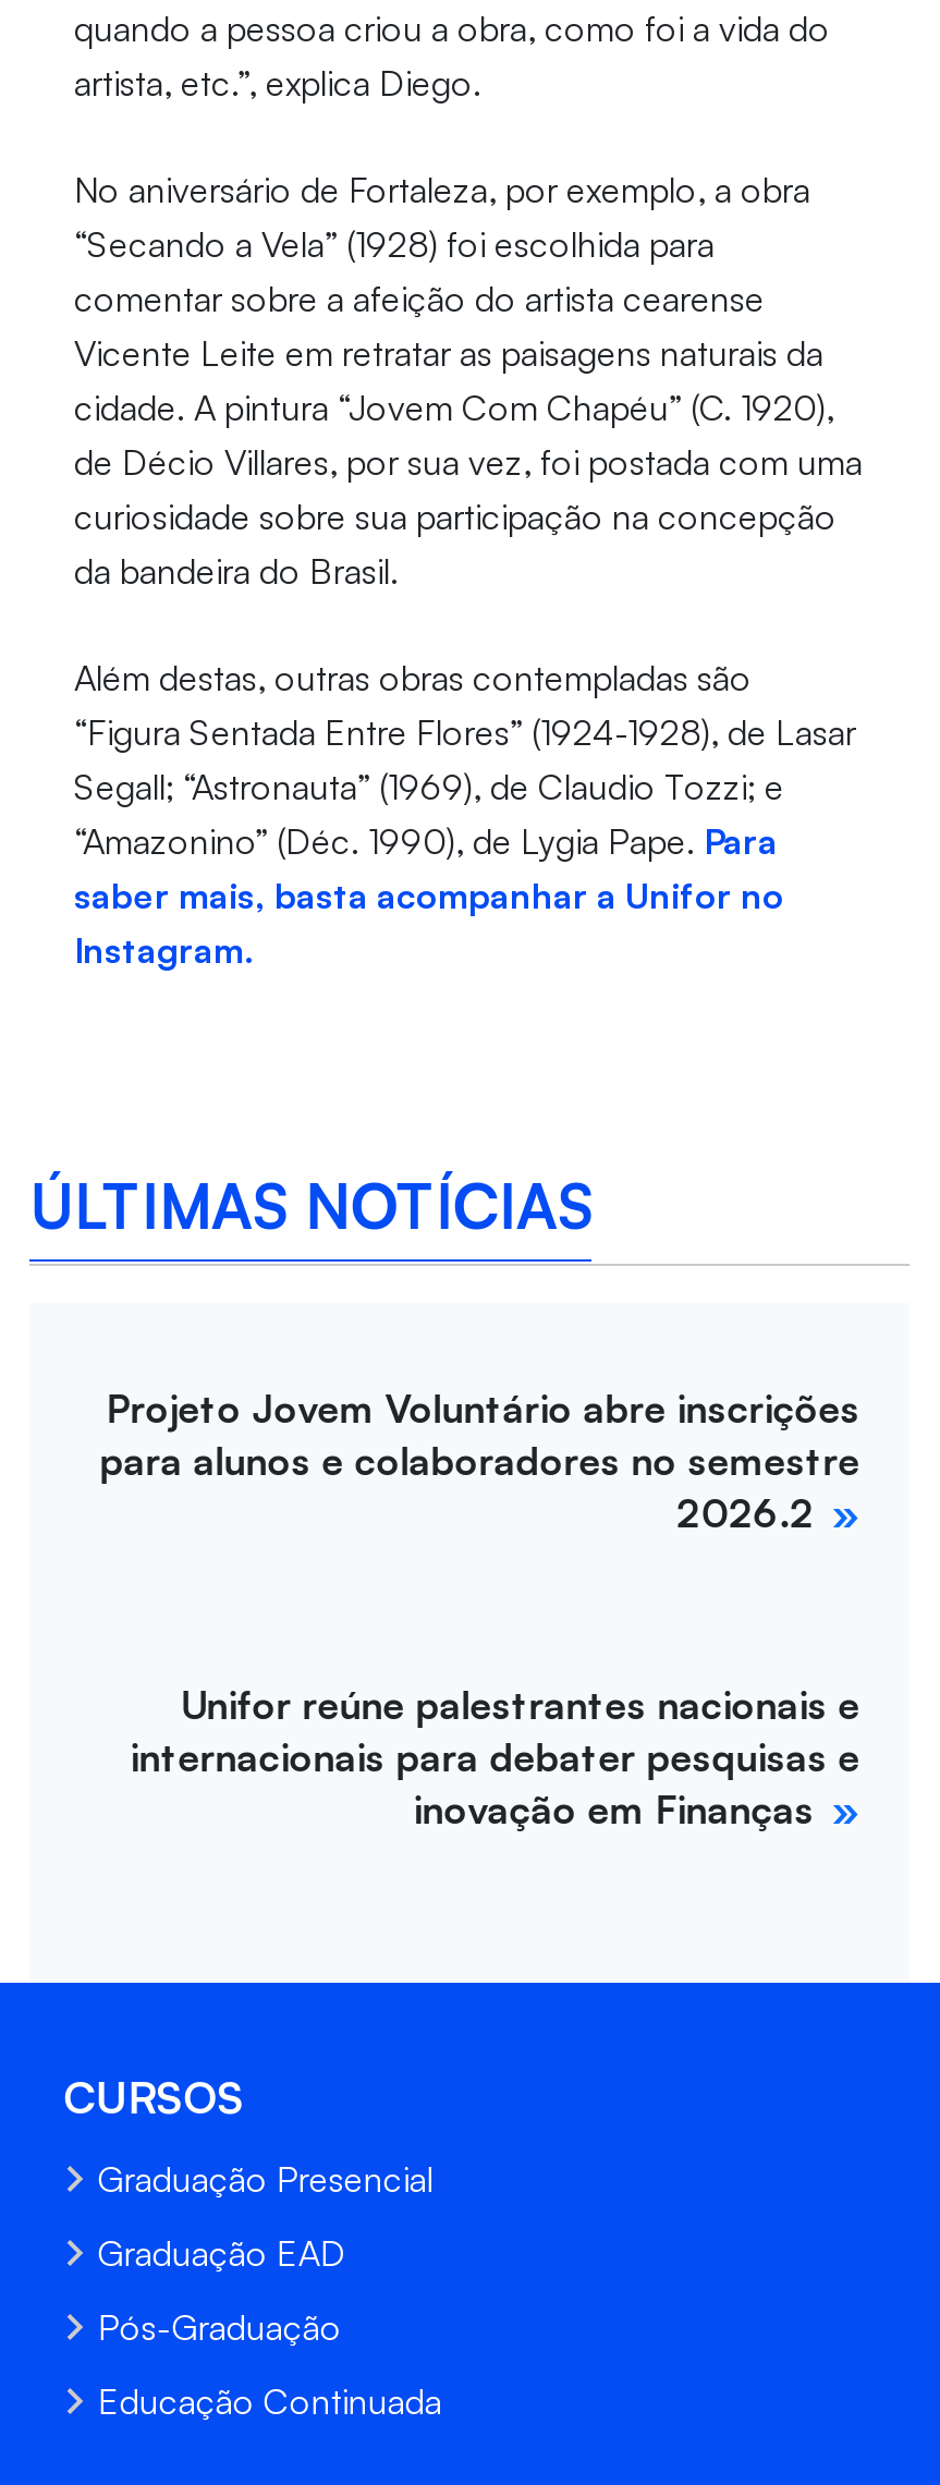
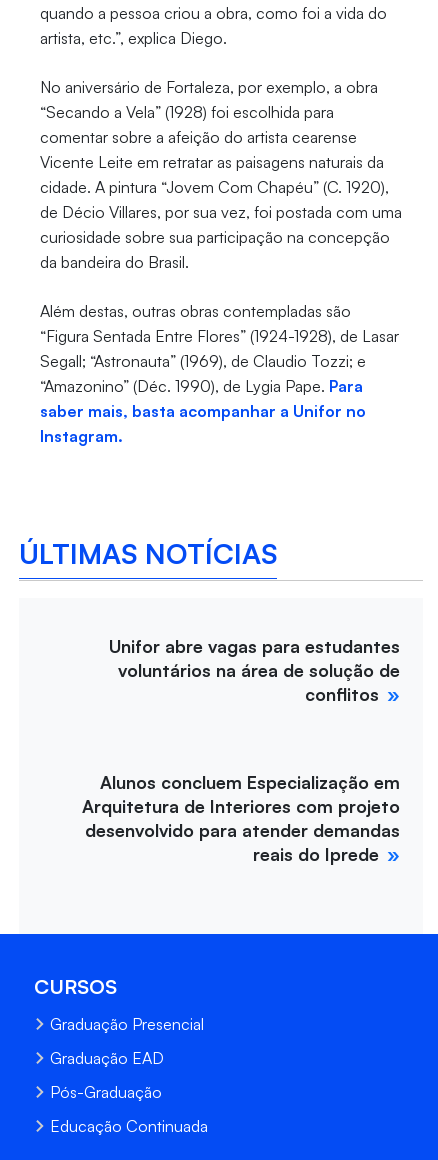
[100,1384,860,1536] Projeto Jovem Voluntário abre inscrições | para alunos e colaboradores no semestre | 2026.2 -> [109,635,400,705] Unifor abre vagas para estudantes | voluntários na área de solução de | conflitos
[130,1680,860,1833] Unifor reúne palestrantes nacionais e | internacionais para debater pesquisas e | inovação em Finanças -> [82,771,400,865] Alunos concluem Especialização em | Arquitetura de Interiores com projeto | desenvolvido para atender demandas | reais do Iprede

